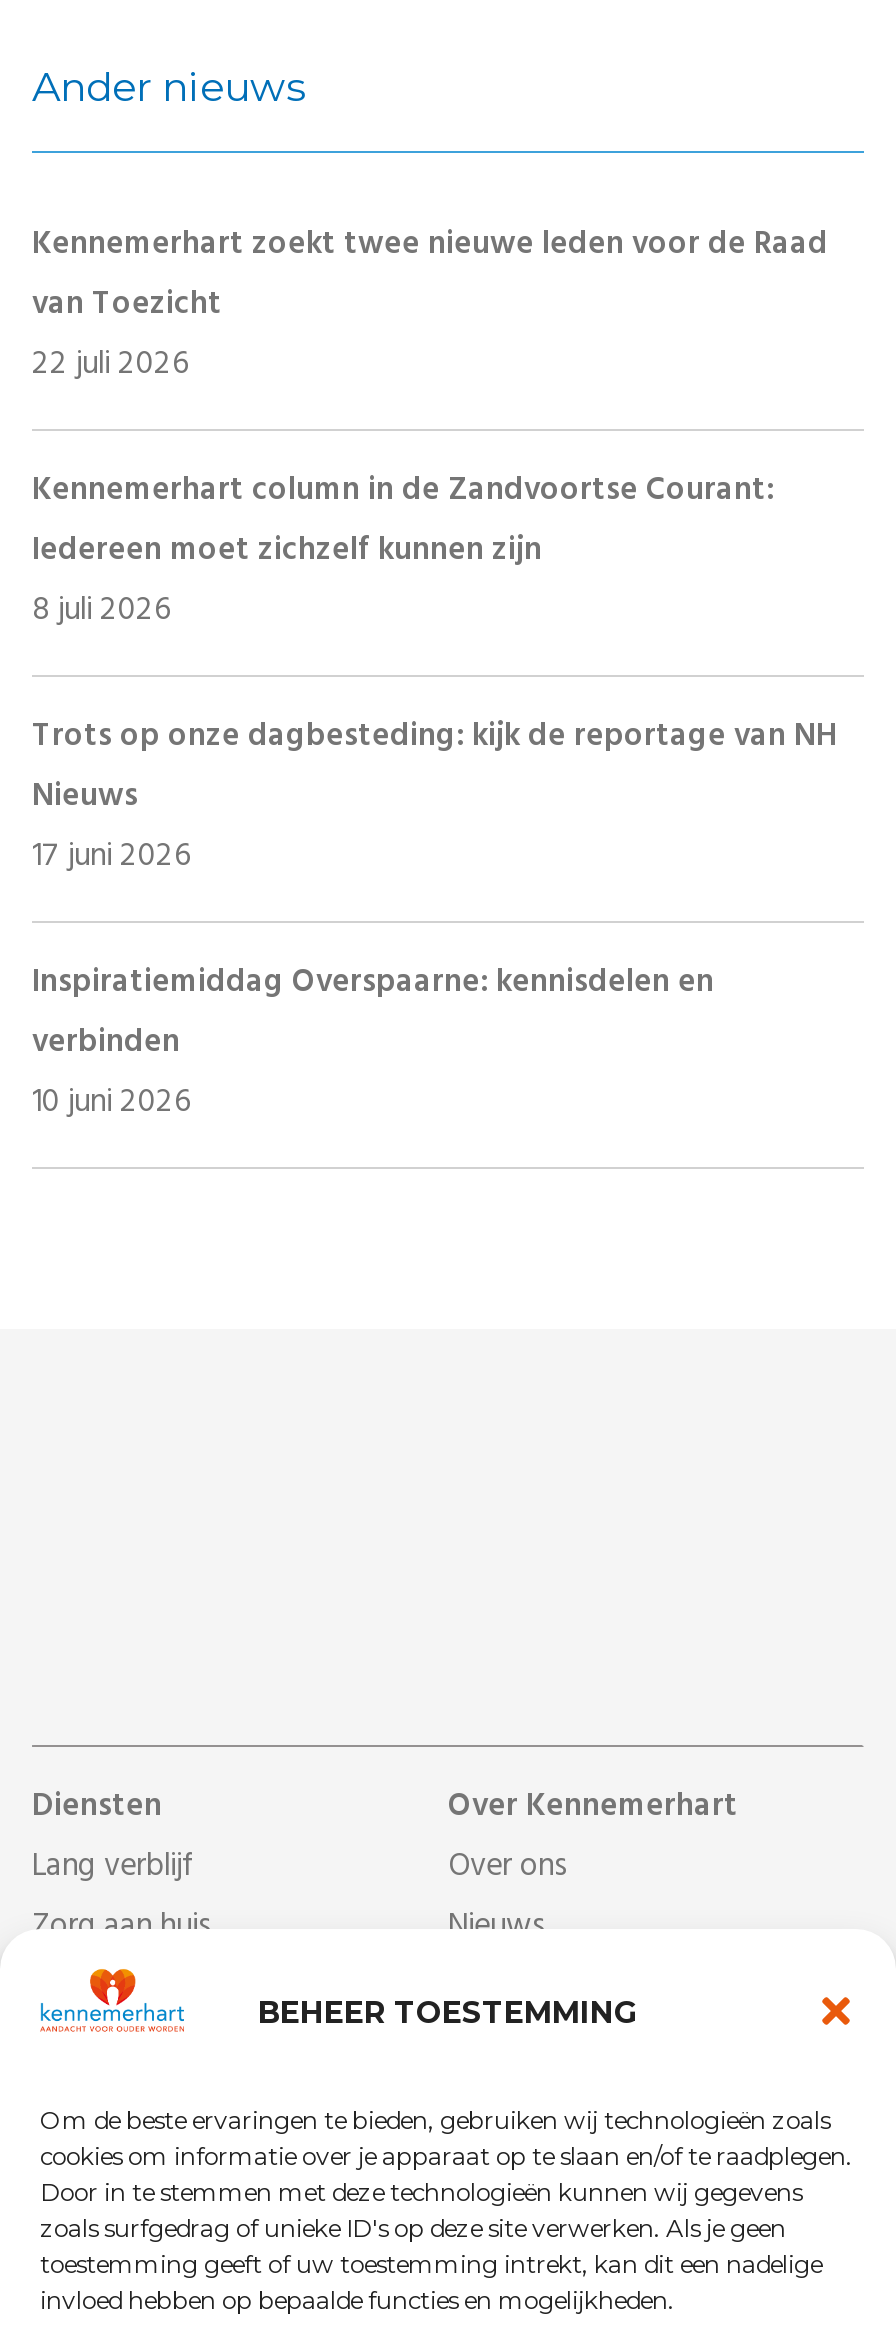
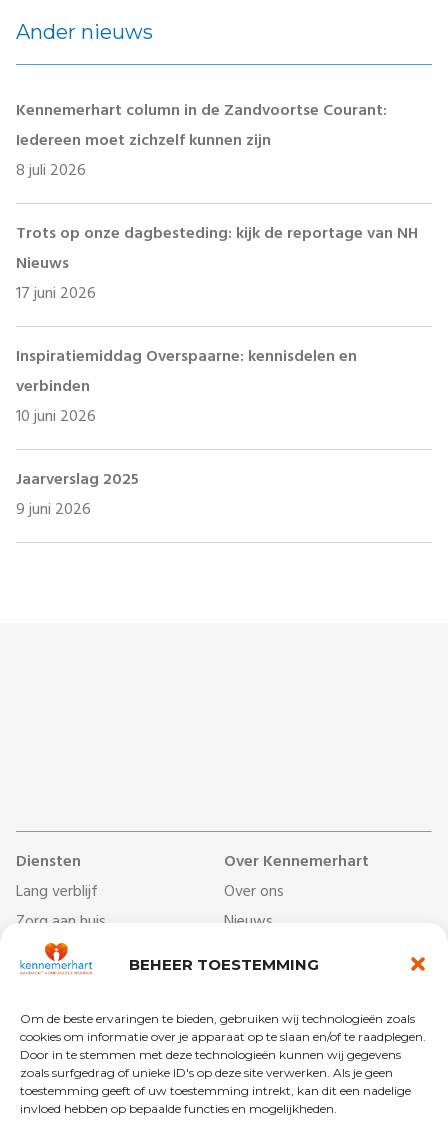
[32,217,828,397] Kennemerhart zoekt twee nieuwe leden voor de Raad | van Toezicht | 22 juli 2026 -> none
moved [32,463,836,1135] -> [16,97,418,433]: Kennemerhart column in de Zandvoortse Courant: | Iedereen moet zichzelf kunnen zijn | 8 juli 2026 | ... | verbinden | 10 juni 2026
none -> [16,466,139,526] Jaarverslag 2025 | 9 juni 2026

